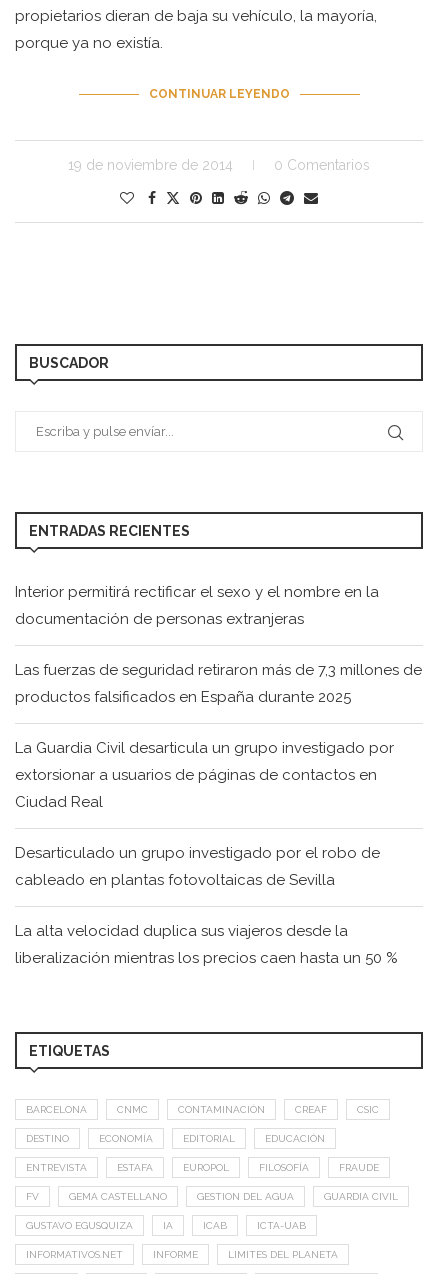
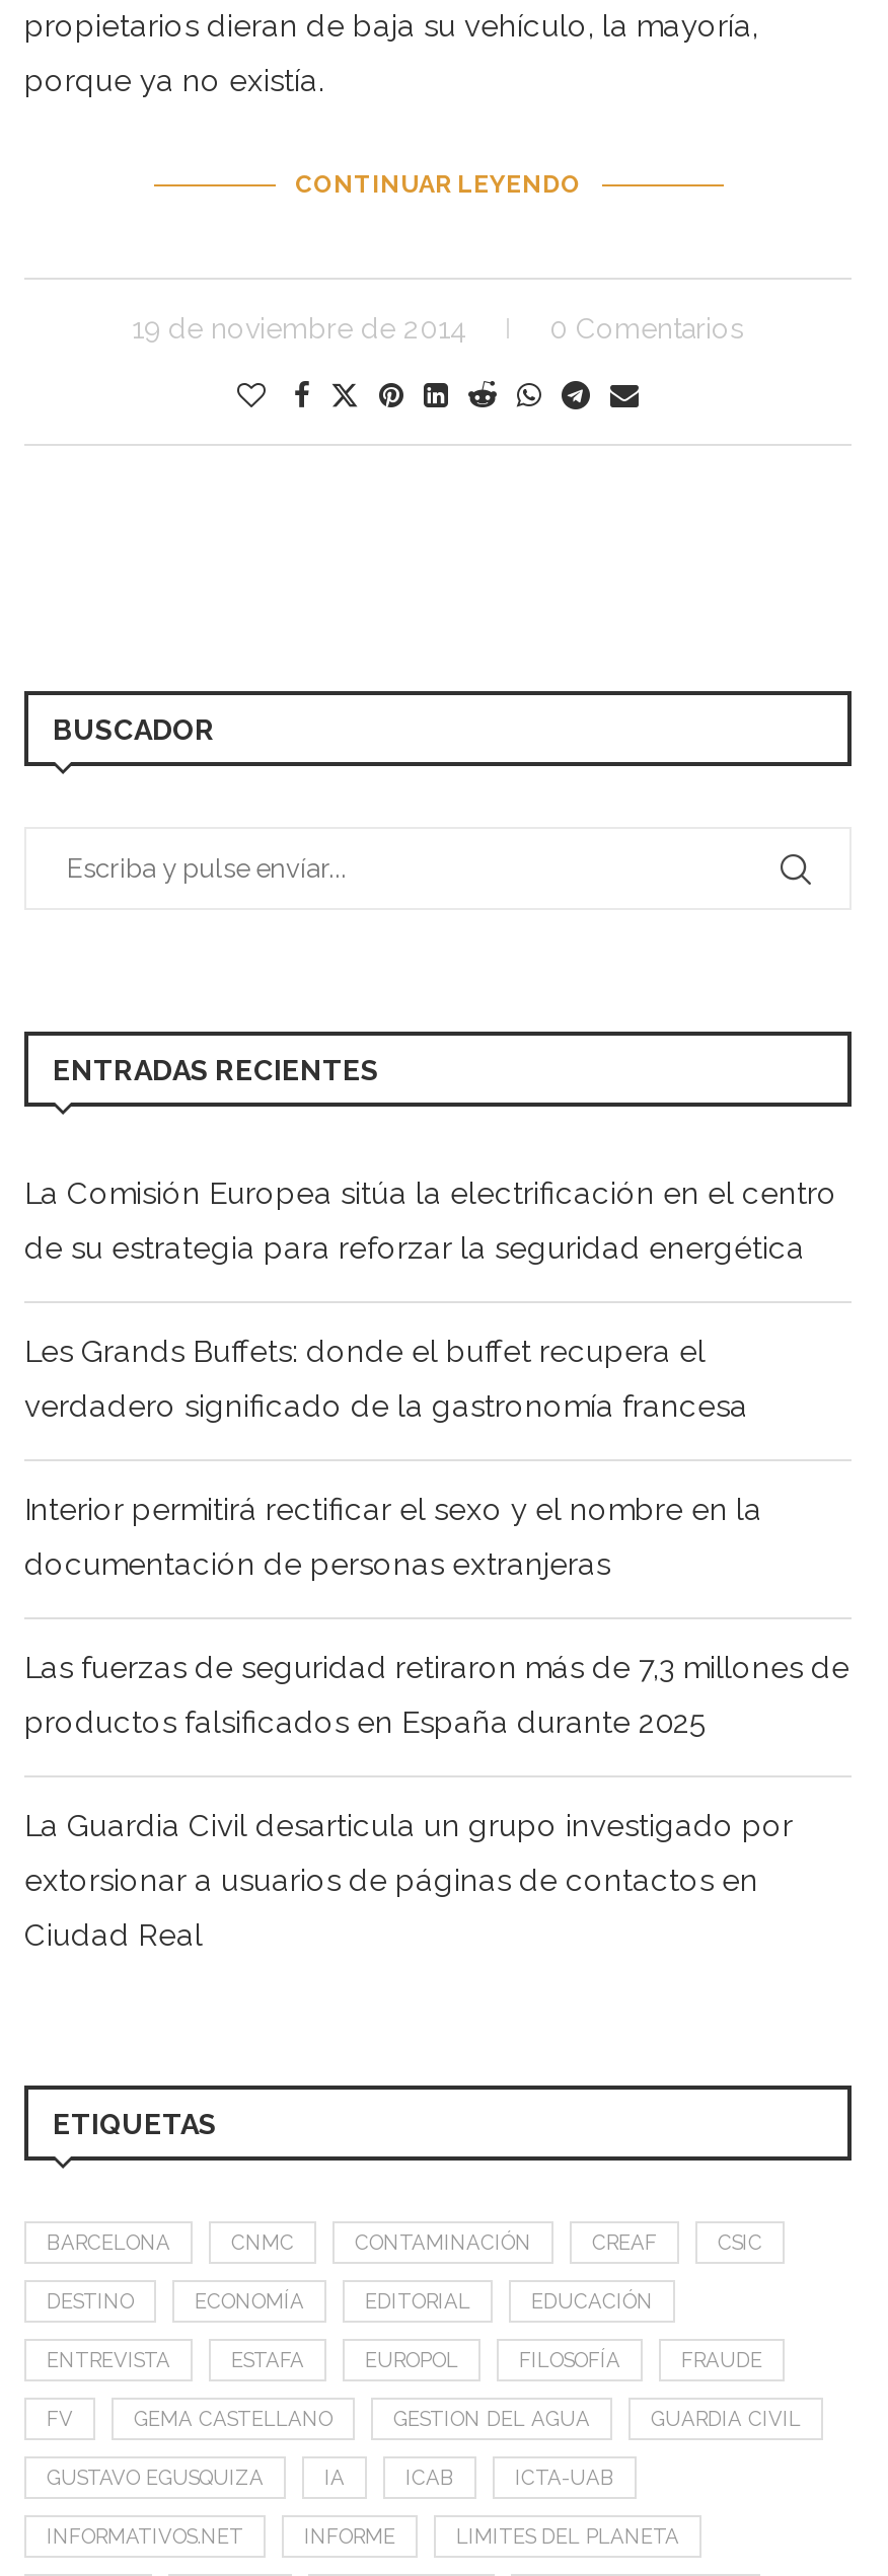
none -> [24,1176,837,1425] La Comisión Europea sitúa la electrificación en el centro | de su estrategia para reforzar la seguridad energética | Les Grands Buffets: donde el buffet recupera el | verdadero significado de la gastronomía francesa
moved [15,583,422,811] -> [24,1492,849,1954]: Interior permitirá rectificar el sexo y el nombre en la | documentación de personas extranjeras | Las fuerzas de seguridad retiraron más de 7,3 millones de | productos falsificados en España durante 2025 | La Guardia Civil desarticula un grupo investigado por | extorsionar a usuarios de páginas de contactos en | Ciudad Real
[15,844,398,967] Desarticulado un grupo investigado por el robo de | cableado en plantas fotovoltaicas de Sevilla | La alta velocidad duplica sus viajeros desde la | liberalización mientras los precios caen hasta un 50 % -> none

